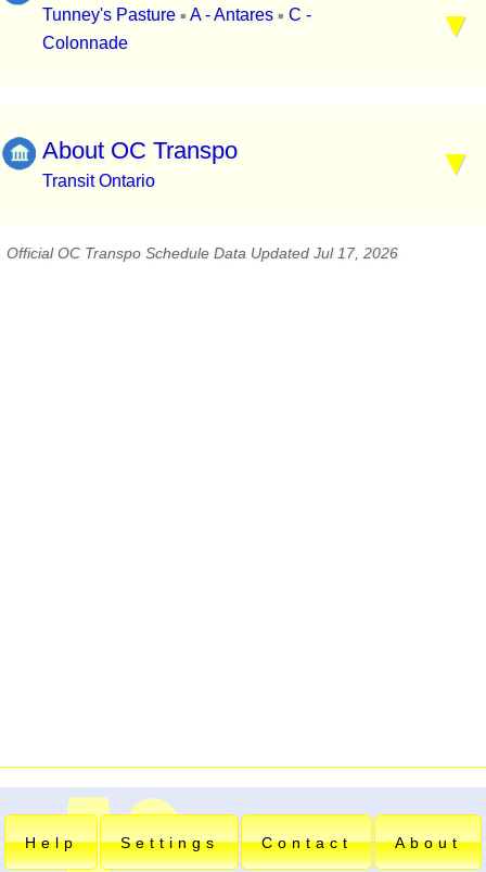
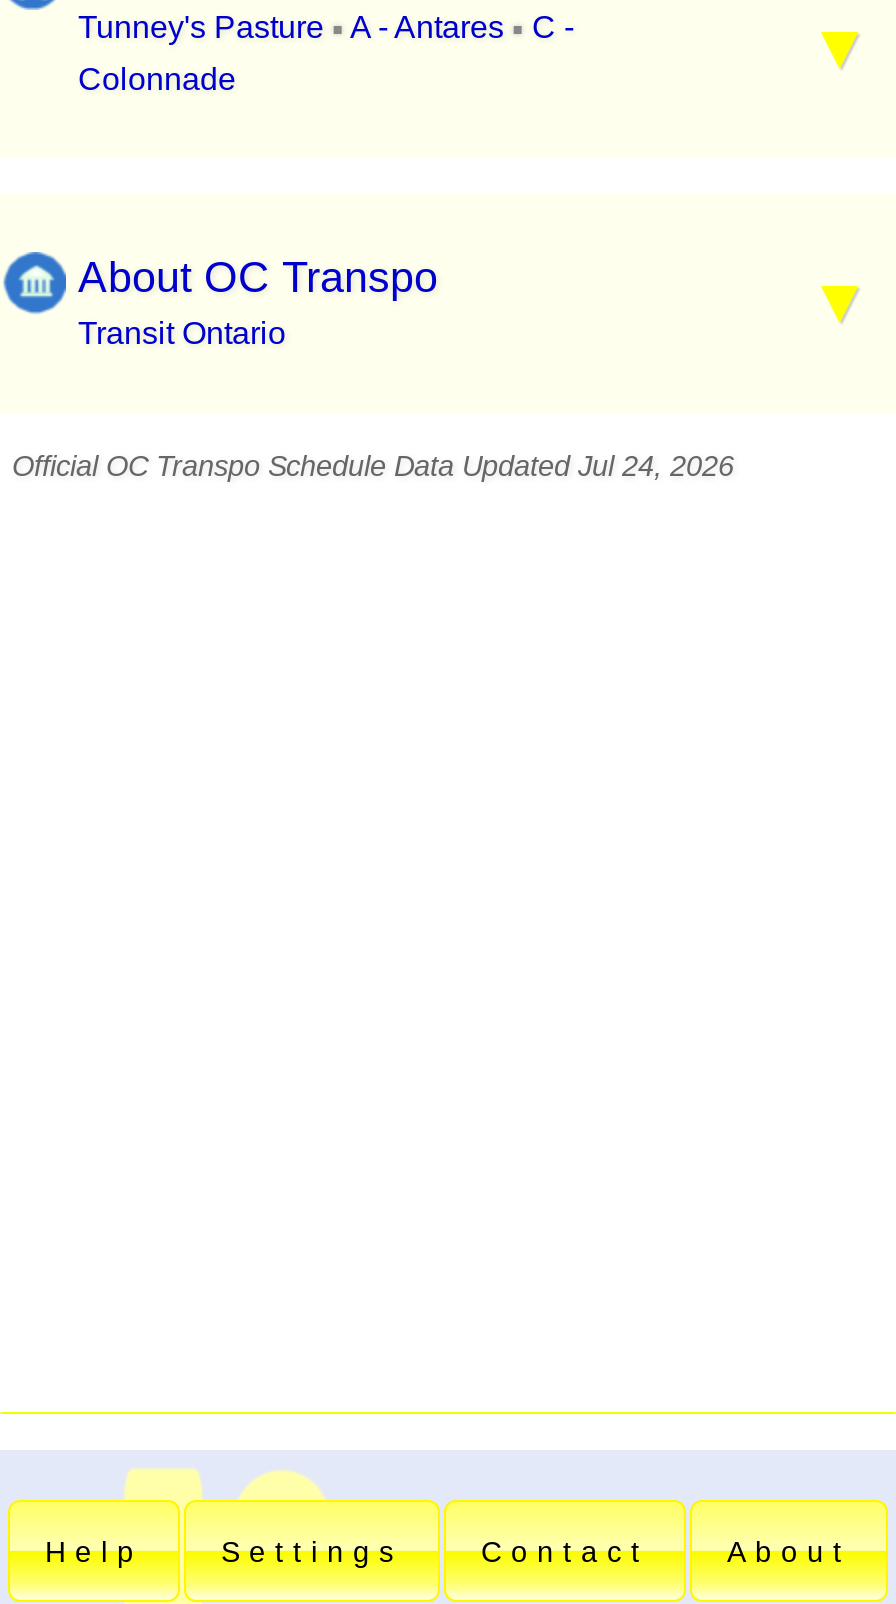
[7,244,398,262] Official OC Transpo Schedule Data Updated Jul 17, 2026 -> [12,450,734,482] Official OC Transpo Schedule Data Updated Jul 24, 2026

